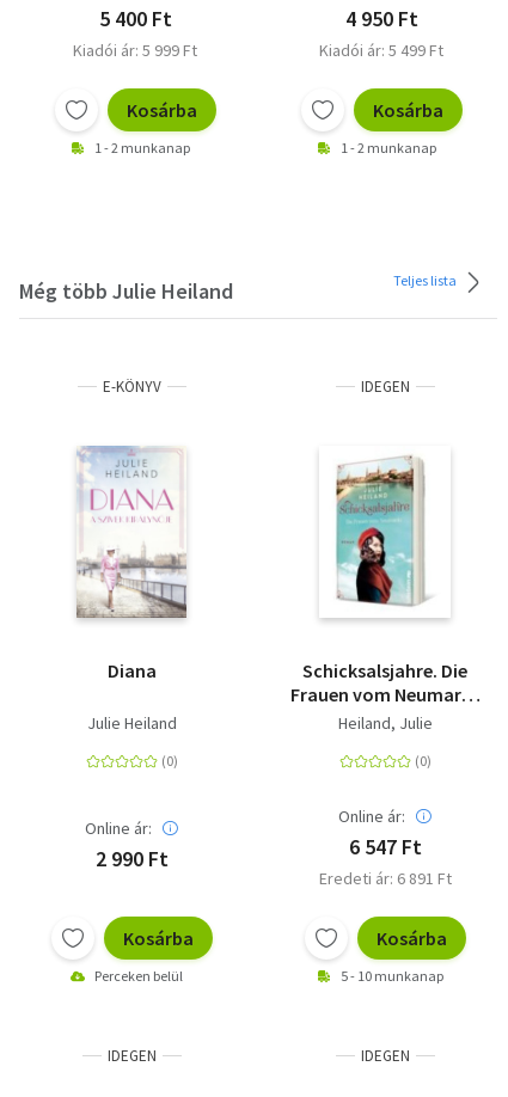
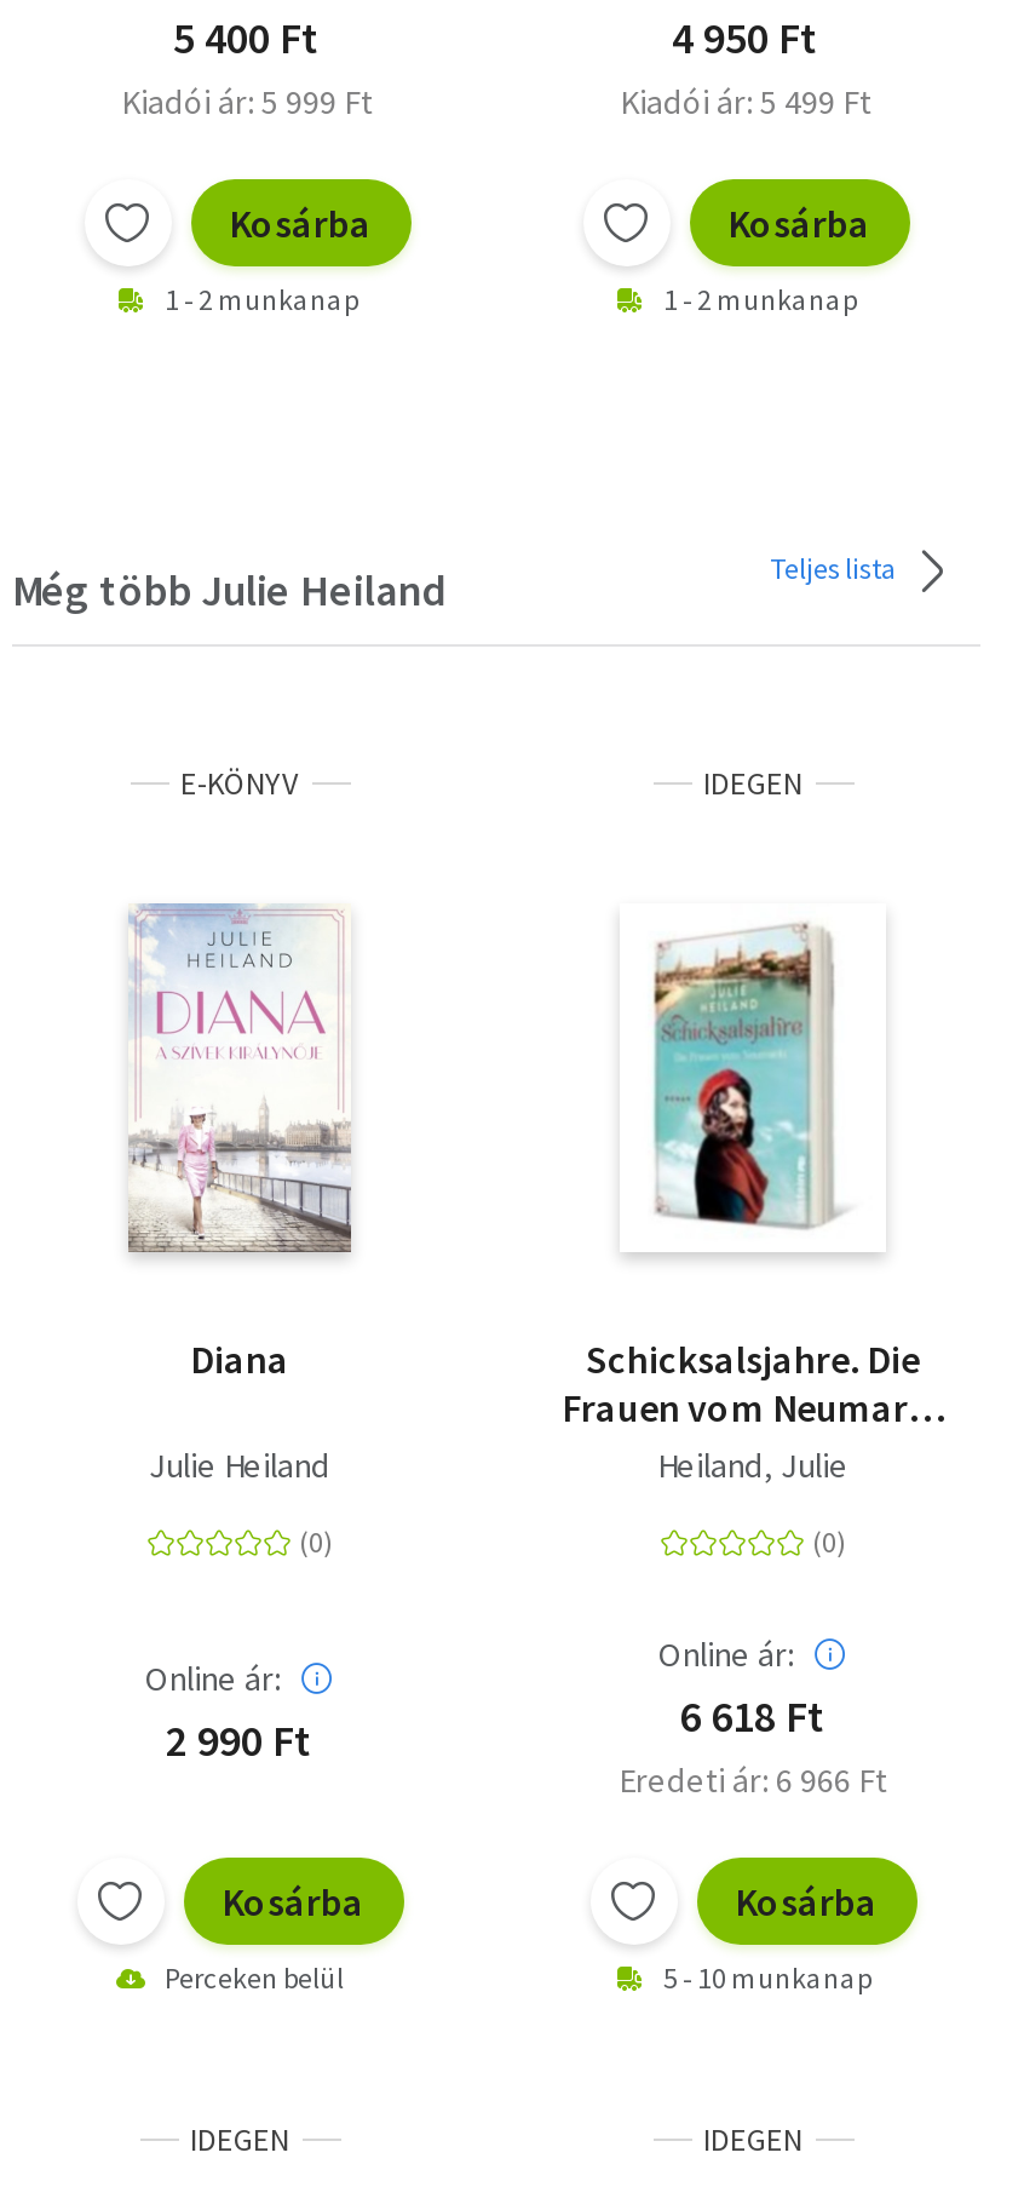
[348,833,421,860] 6 547 Ft -> [679,1688,827,1744] 6 618 Ft
[319,867,451,889] Eredeti ár: 6 891 Ft -> [619,1758,887,1802] Eredeti ár: 6 966 Ft

